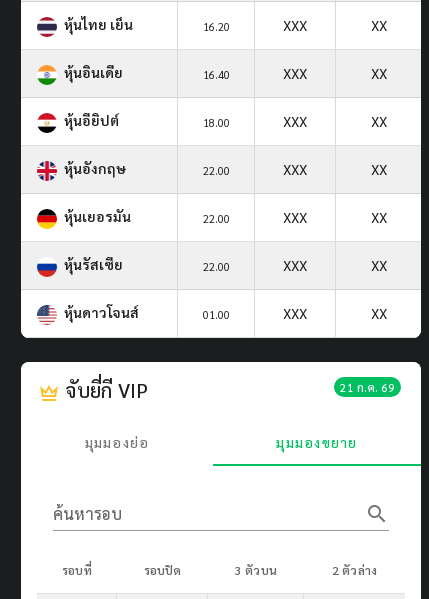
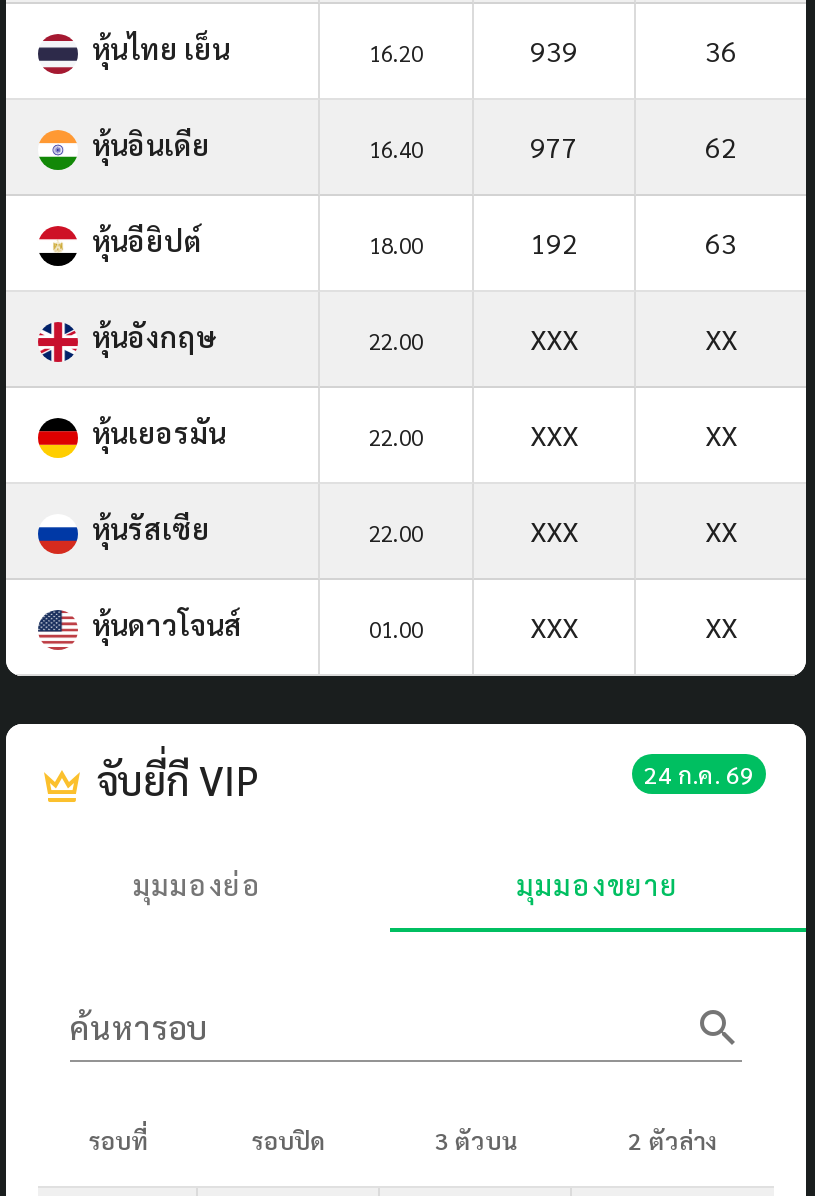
[283,16,386,34] XXX | XX -> [530,32,737,68] 939 | 36
[283,64,386,82] XXX | XX -> [530,128,737,164] 977 | 62
[283,112,386,130] XXX | XX -> [530,224,737,260] 192 | 63
[340,379,395,395] 21 ก.ค. 69 -> [644,758,754,790] 24 ก.ค. 69

